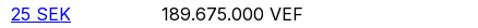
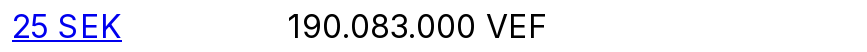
[162,3,303,25] 189.675.000 VEF -> [288,6,548,46] 190.083.000 VEF

